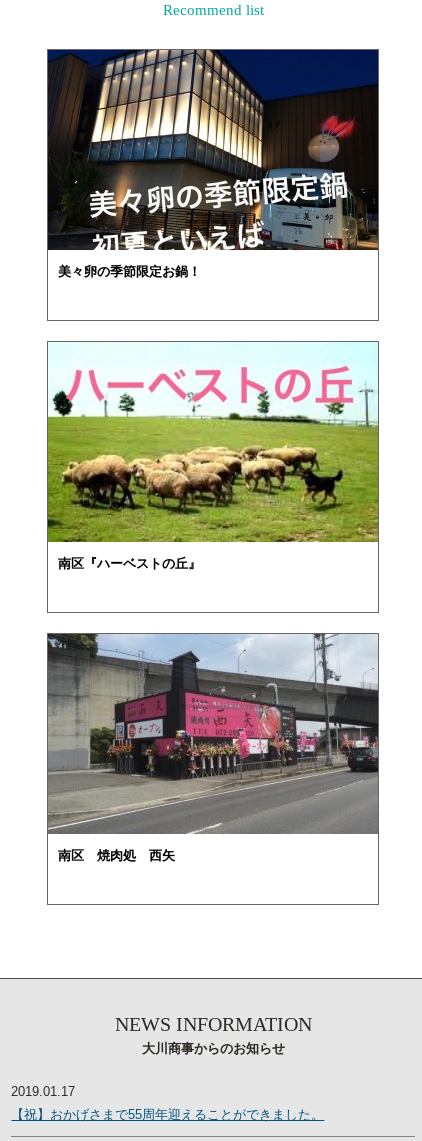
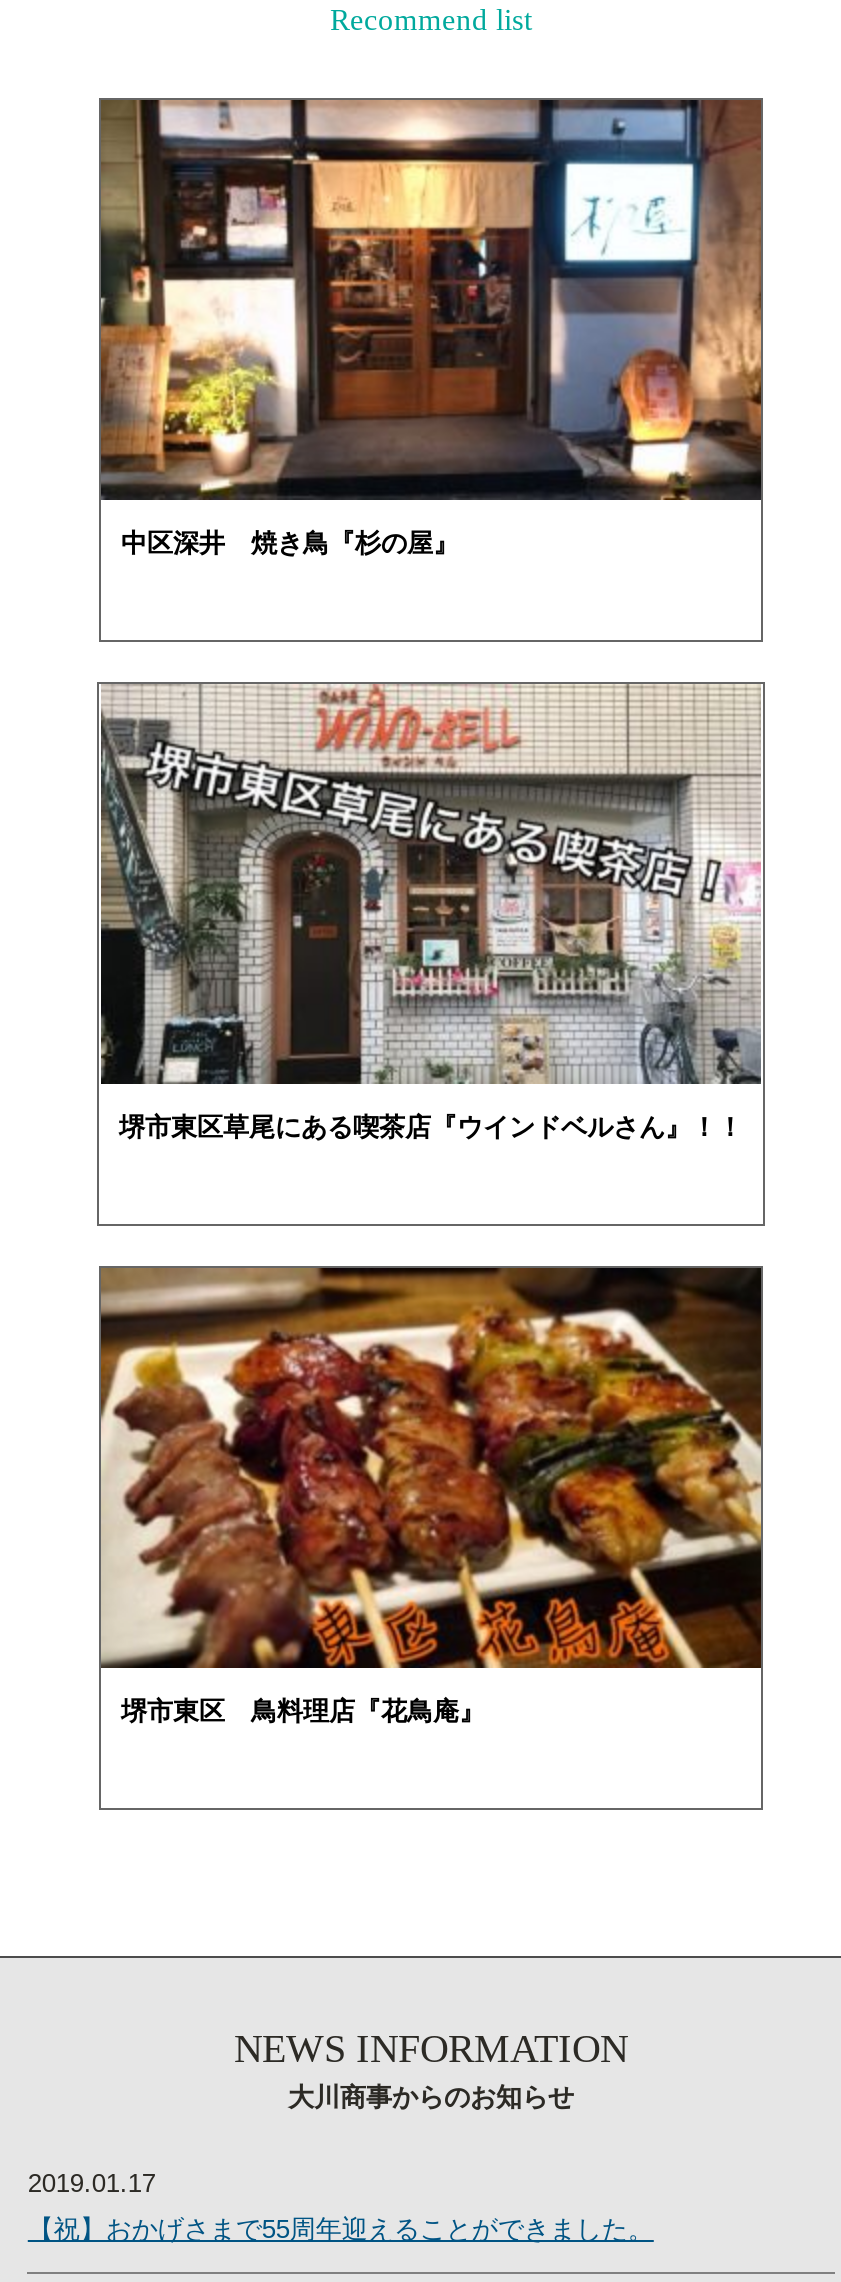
[47,49,379,279] [image] | 美々卵の季節限定お鍋！ -> [99,98,763,558] [image] | 中区深井 焼き鳥『杉の屋』
[47,342,379,571] [image] | 南区『ハーベストの丘』 -> [97,682,763,1142] [image] | 堺市東区草尾にある喫茶店『ウインドベルさん』！！
[47,633,379,863] [image] | 南区 焼肉処 西矢 -> [99,1266,763,1726] [image] | 堺市東区 鳥料理店『花鳥庵』

